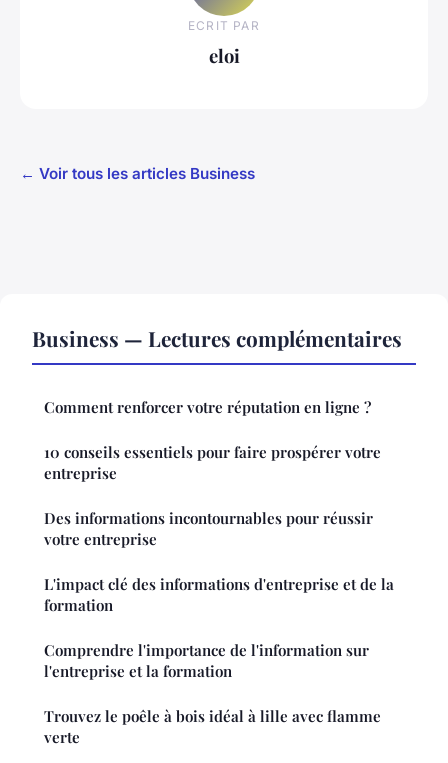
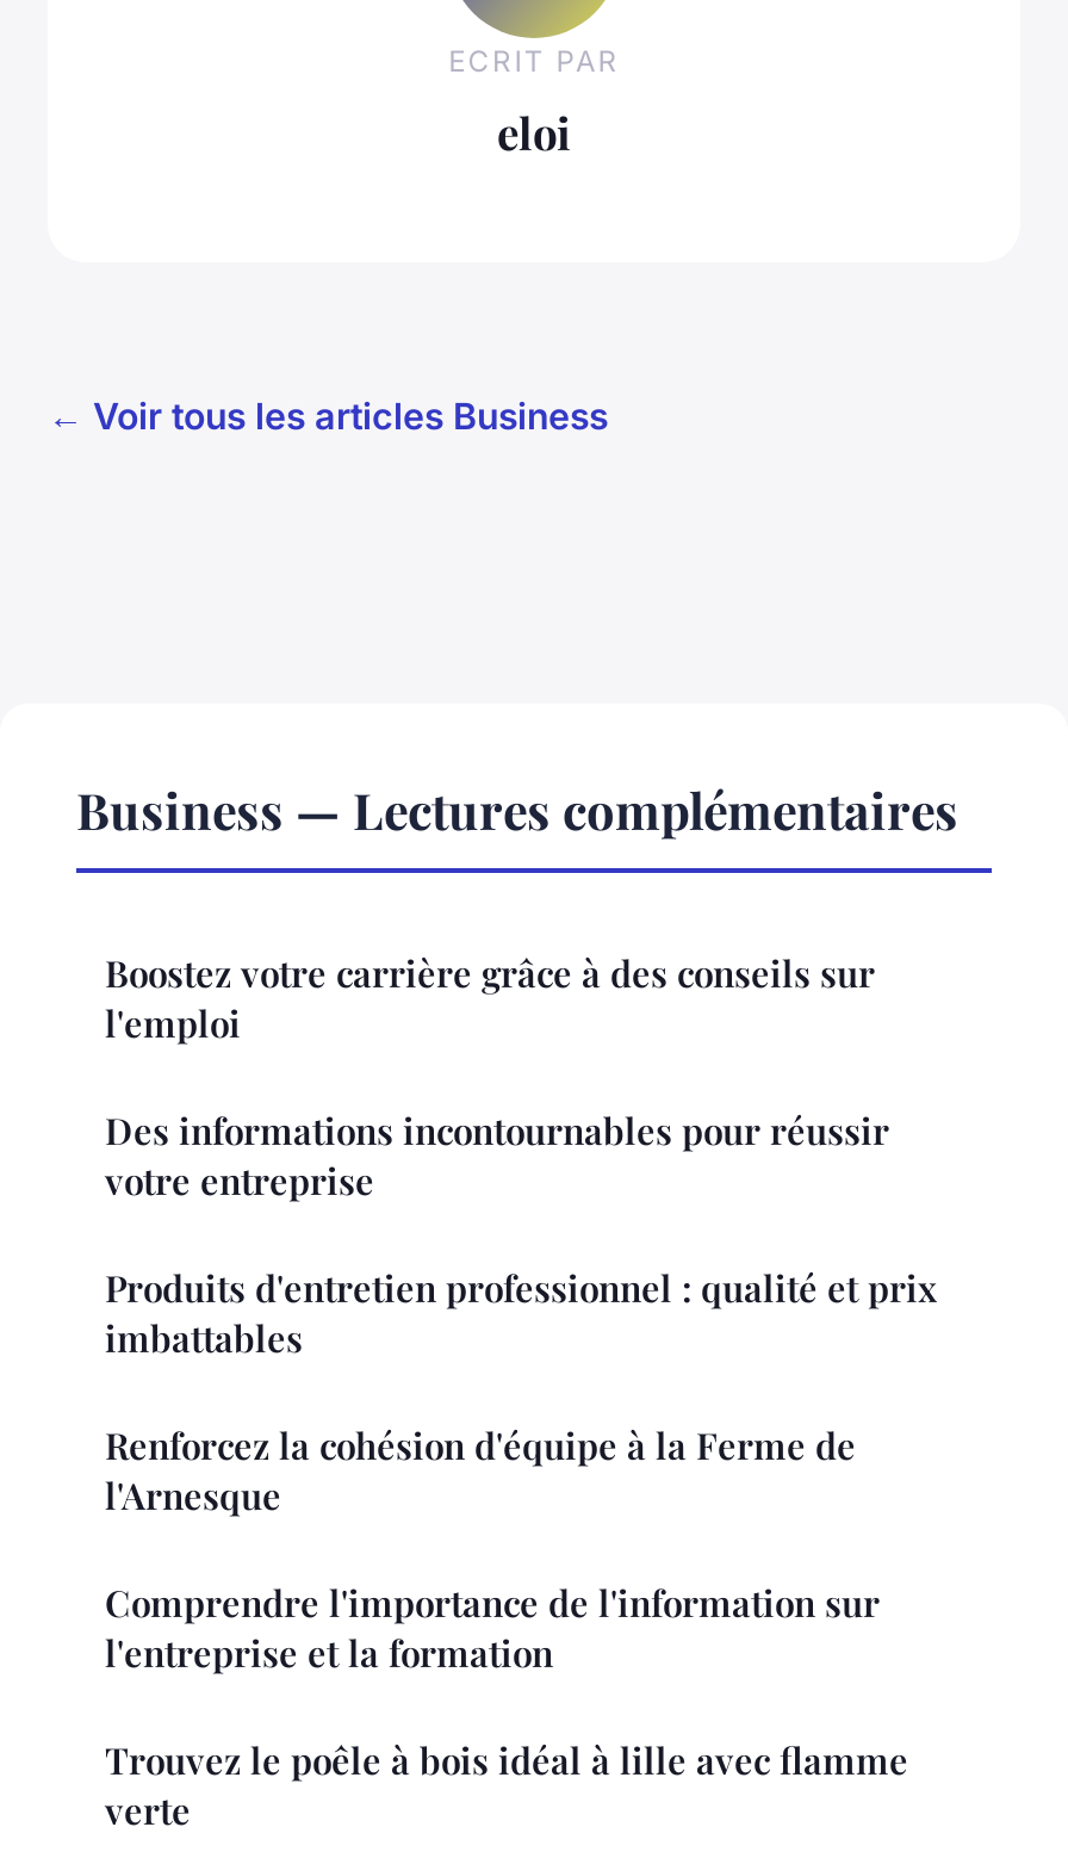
[44,397,381,483] Comment renforcer votre réputation en ligne ? | 10 conseils essentiels pour faire prospérer votre | entreprise -> [105,948,875,1046] Boostez votre carrière grâce à des conseils sur | l'emploi
moved [44,508,373,549] -> [105,1105,889,1203]: Des informations incontournables pour réussir | votre entreprise
[44,574,394,615] L'impact clé des informations d'entreprise et de la | formation -> [105,1263,937,1518] Produits d'entretien professionnel : qualité et prix | imbattables | Renforcez la cohésion d'équipe à la Ferme de | l'Arnesque

